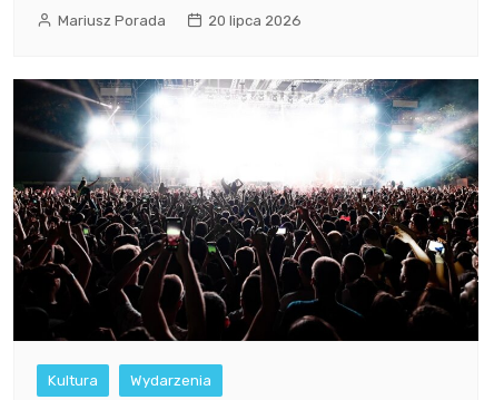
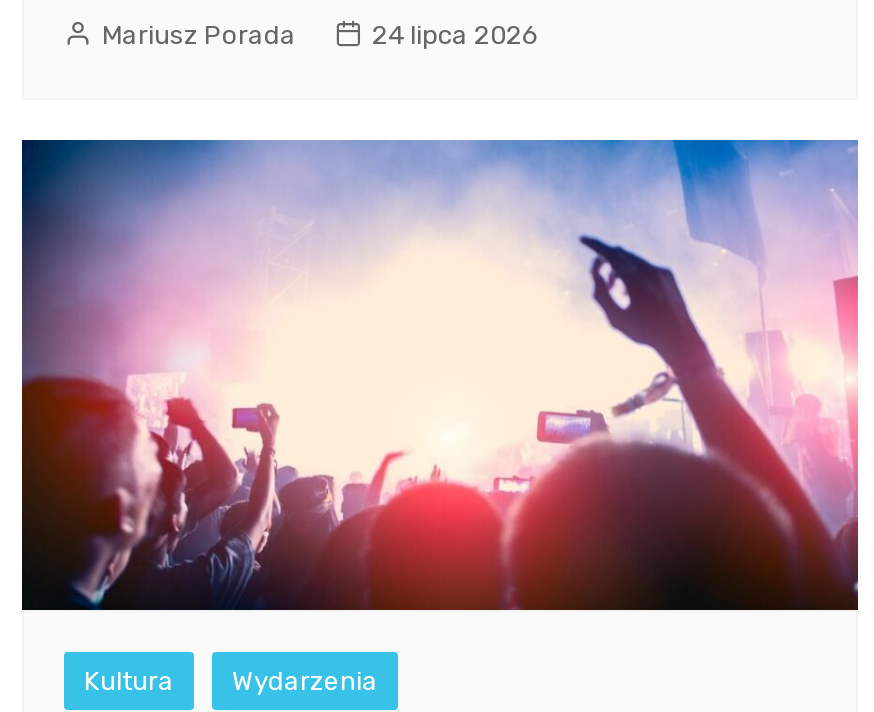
[208,12,302,29] 20 lipca 2026 -> [372,19,540,49] 24 lipca 2026
[13,78,480,342] [image] -> [22,137,860,613] [image]

